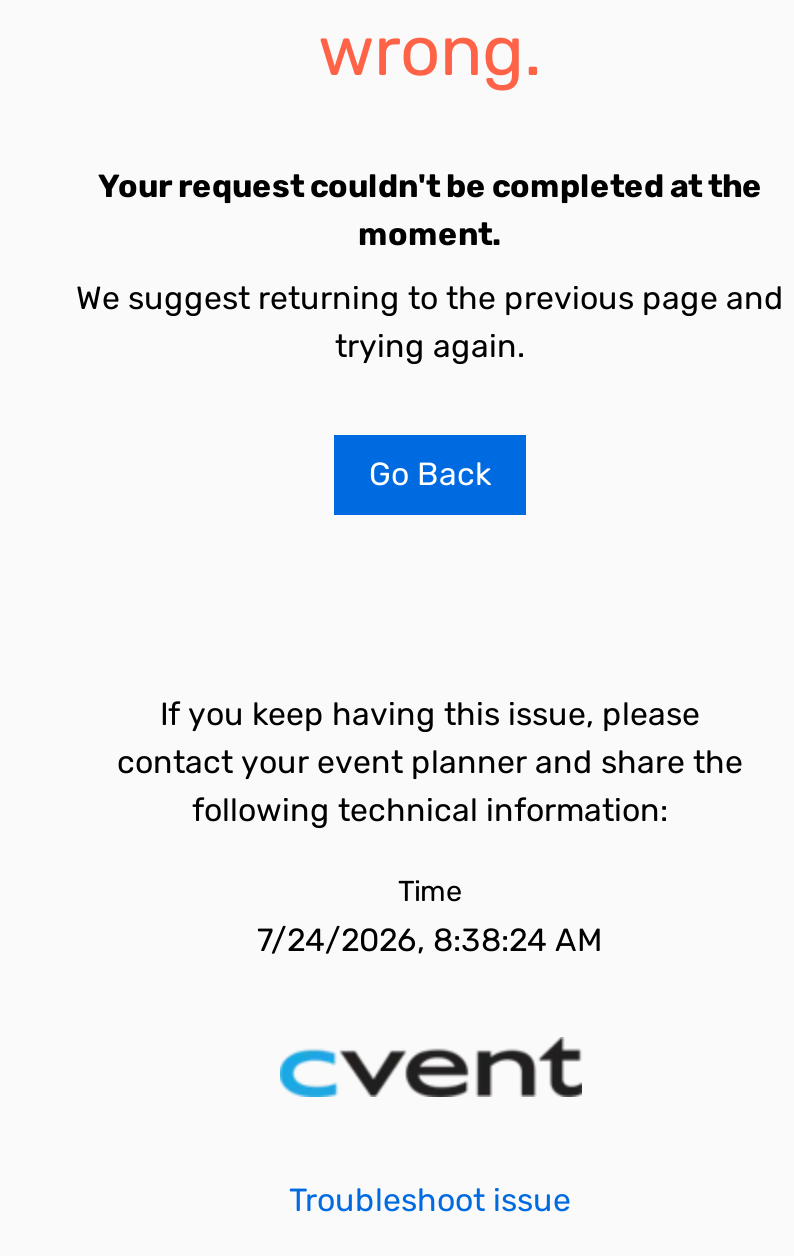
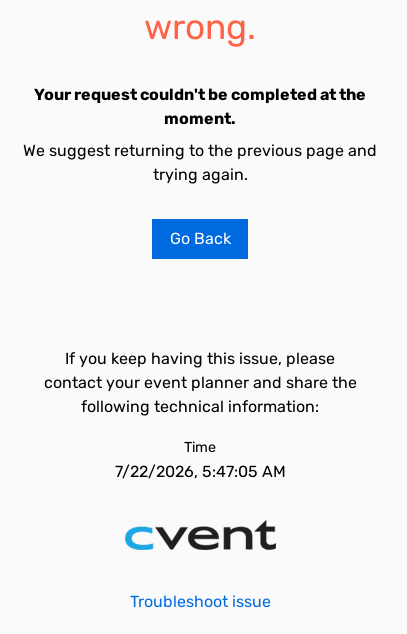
[257,921,603,959] 7/24/2026, 8:38:24 AM -> [114,462,285,481] 7/22/2026, 5:47:05 AM

